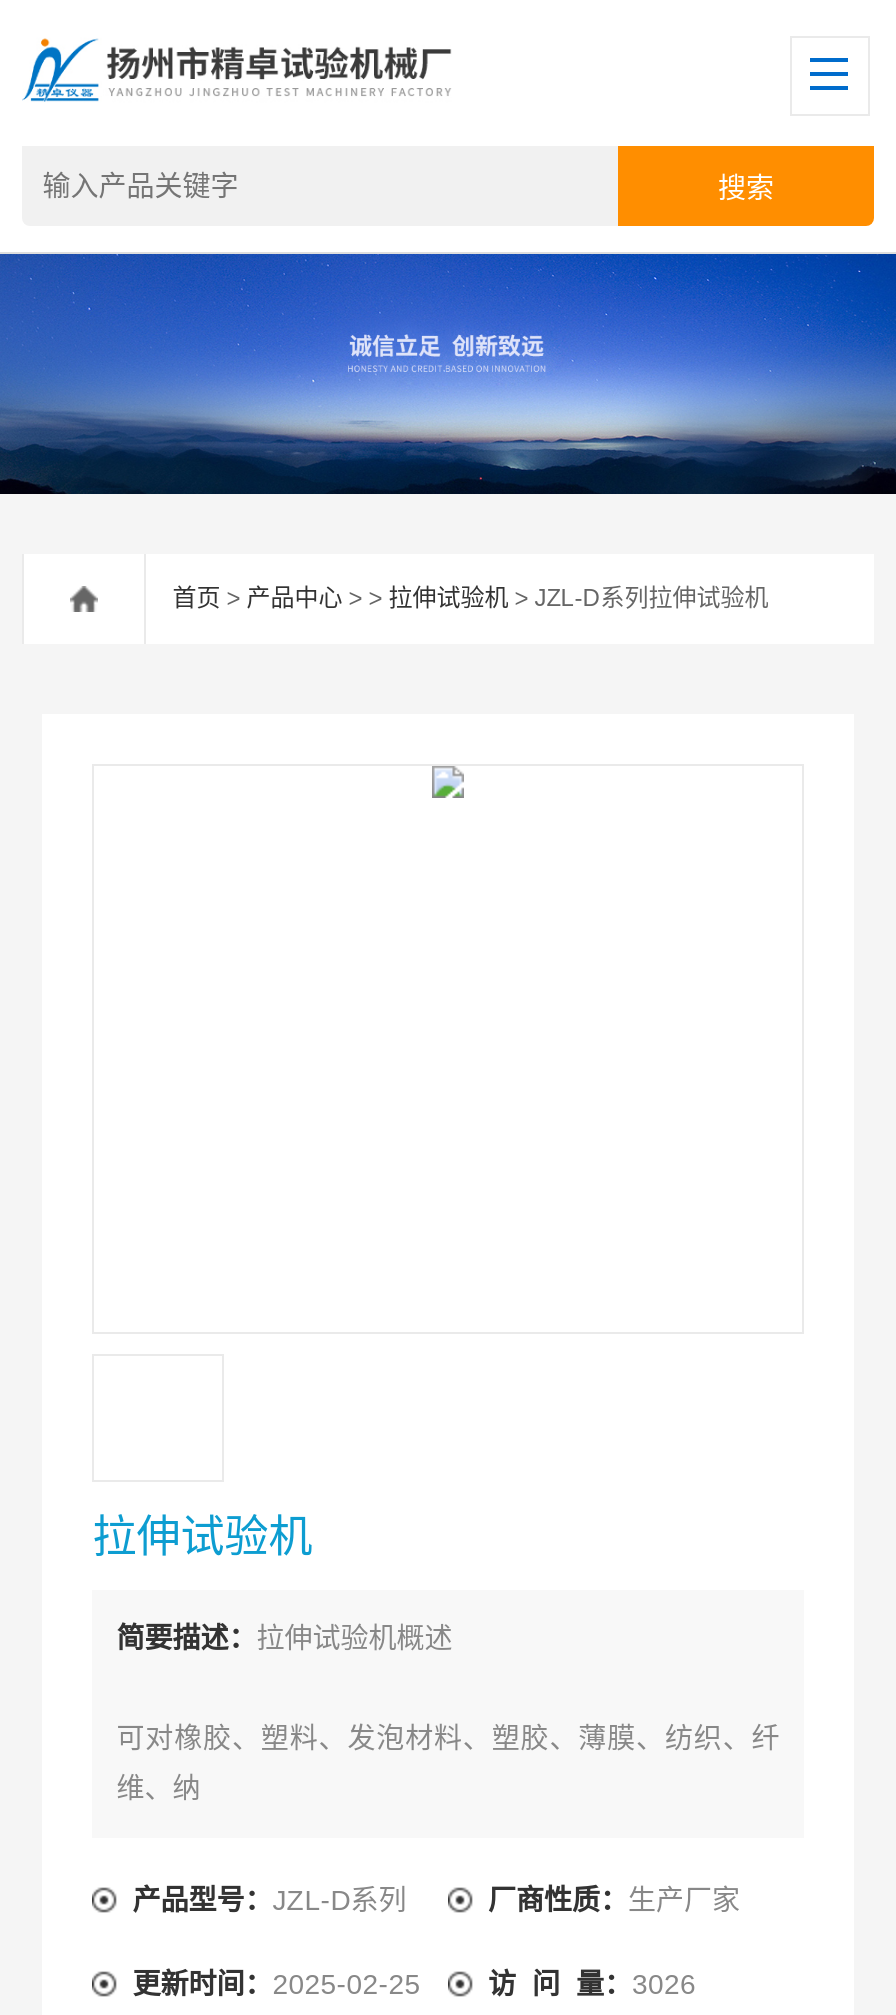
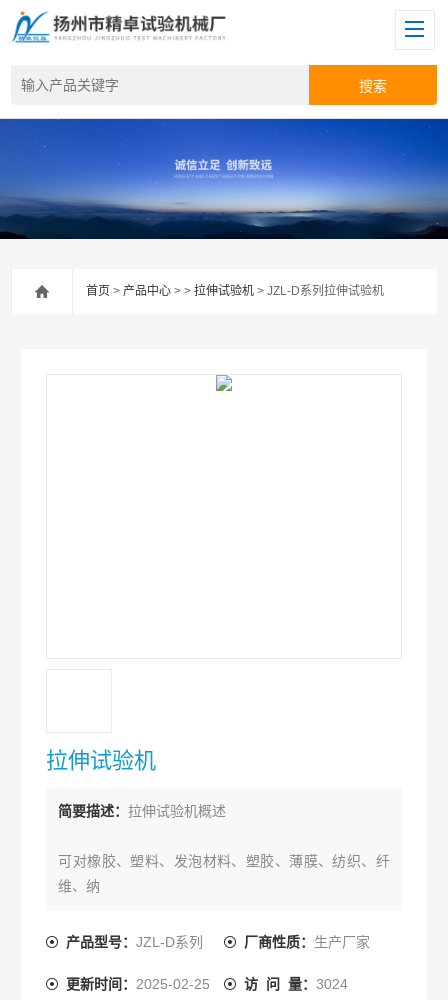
[488,1968,696,2000] 访 问 量：3026 -> [244,976,348,992] 访 问 量：3024

